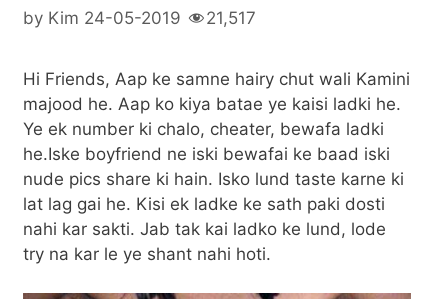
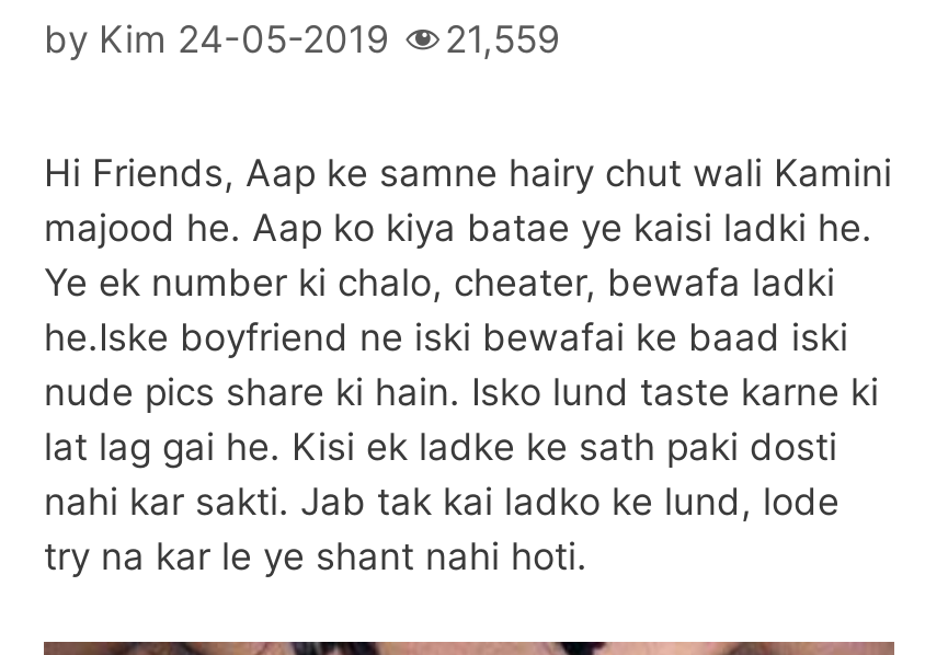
[23,8,256,28] by Kim 24-05-2019 21,517 -> [44,18,561,62] by Kim 24-05-2019 21,559

